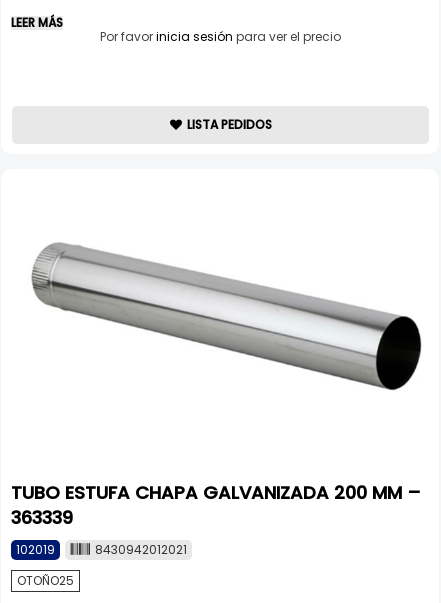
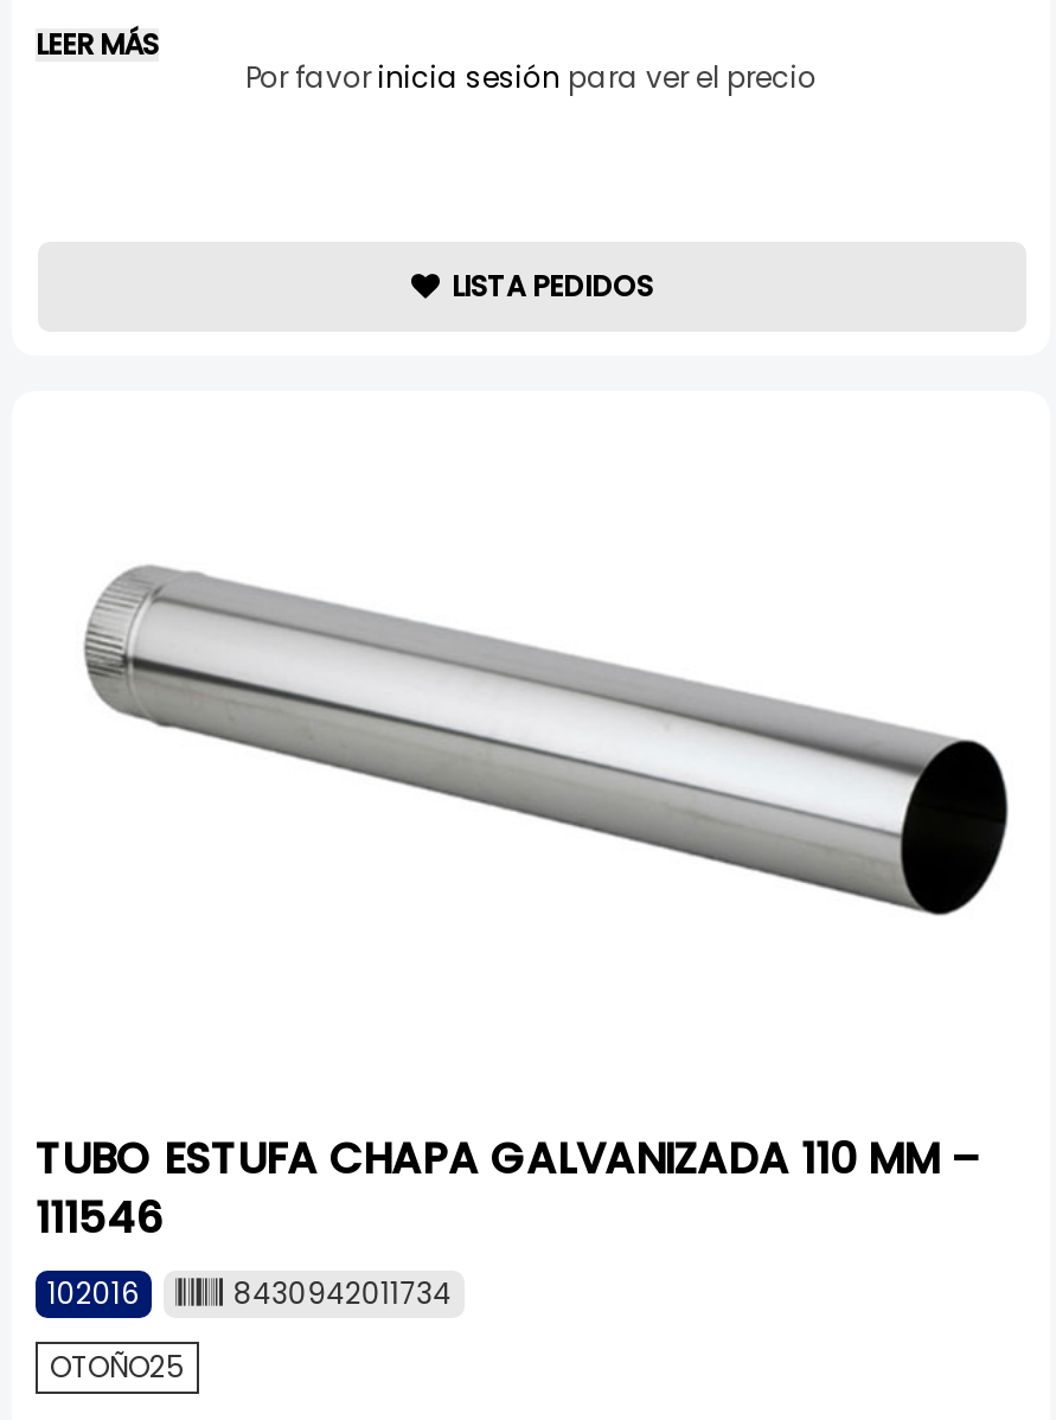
[11,480,421,505] TUBO ESTUFA CHAPA GALVANIZADA 200 MM – -> [36,1127,984,1187] TUBO ESTUFA CHAPA GALVANIZADA 110 MM –
[11,505,73,530] 363339 -> [36,1187,161,1246] 111546
[16,541,55,558] 102019 -> [47,1272,140,1312] 102016
[95,541,187,558] 8430942012021 -> [234,1272,452,1312] 8430942011734

